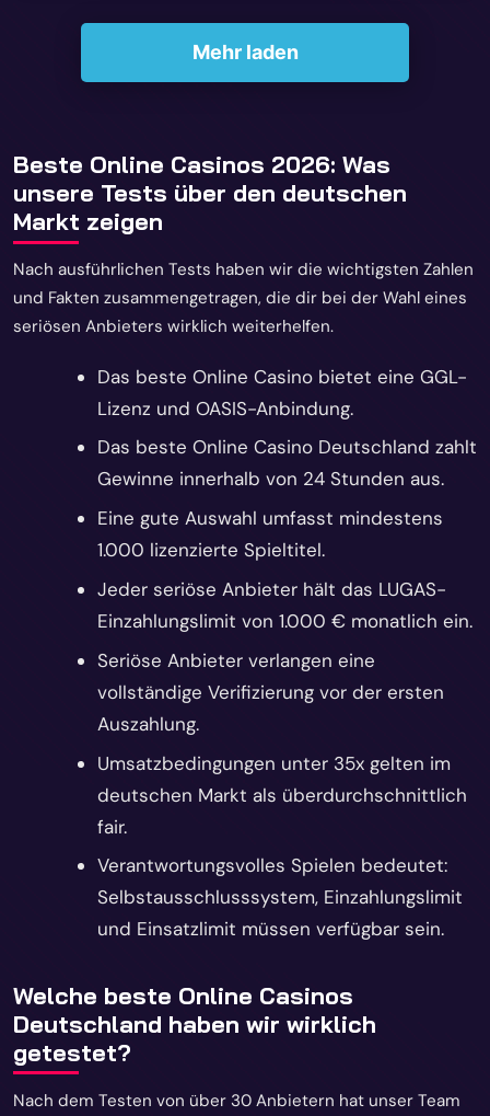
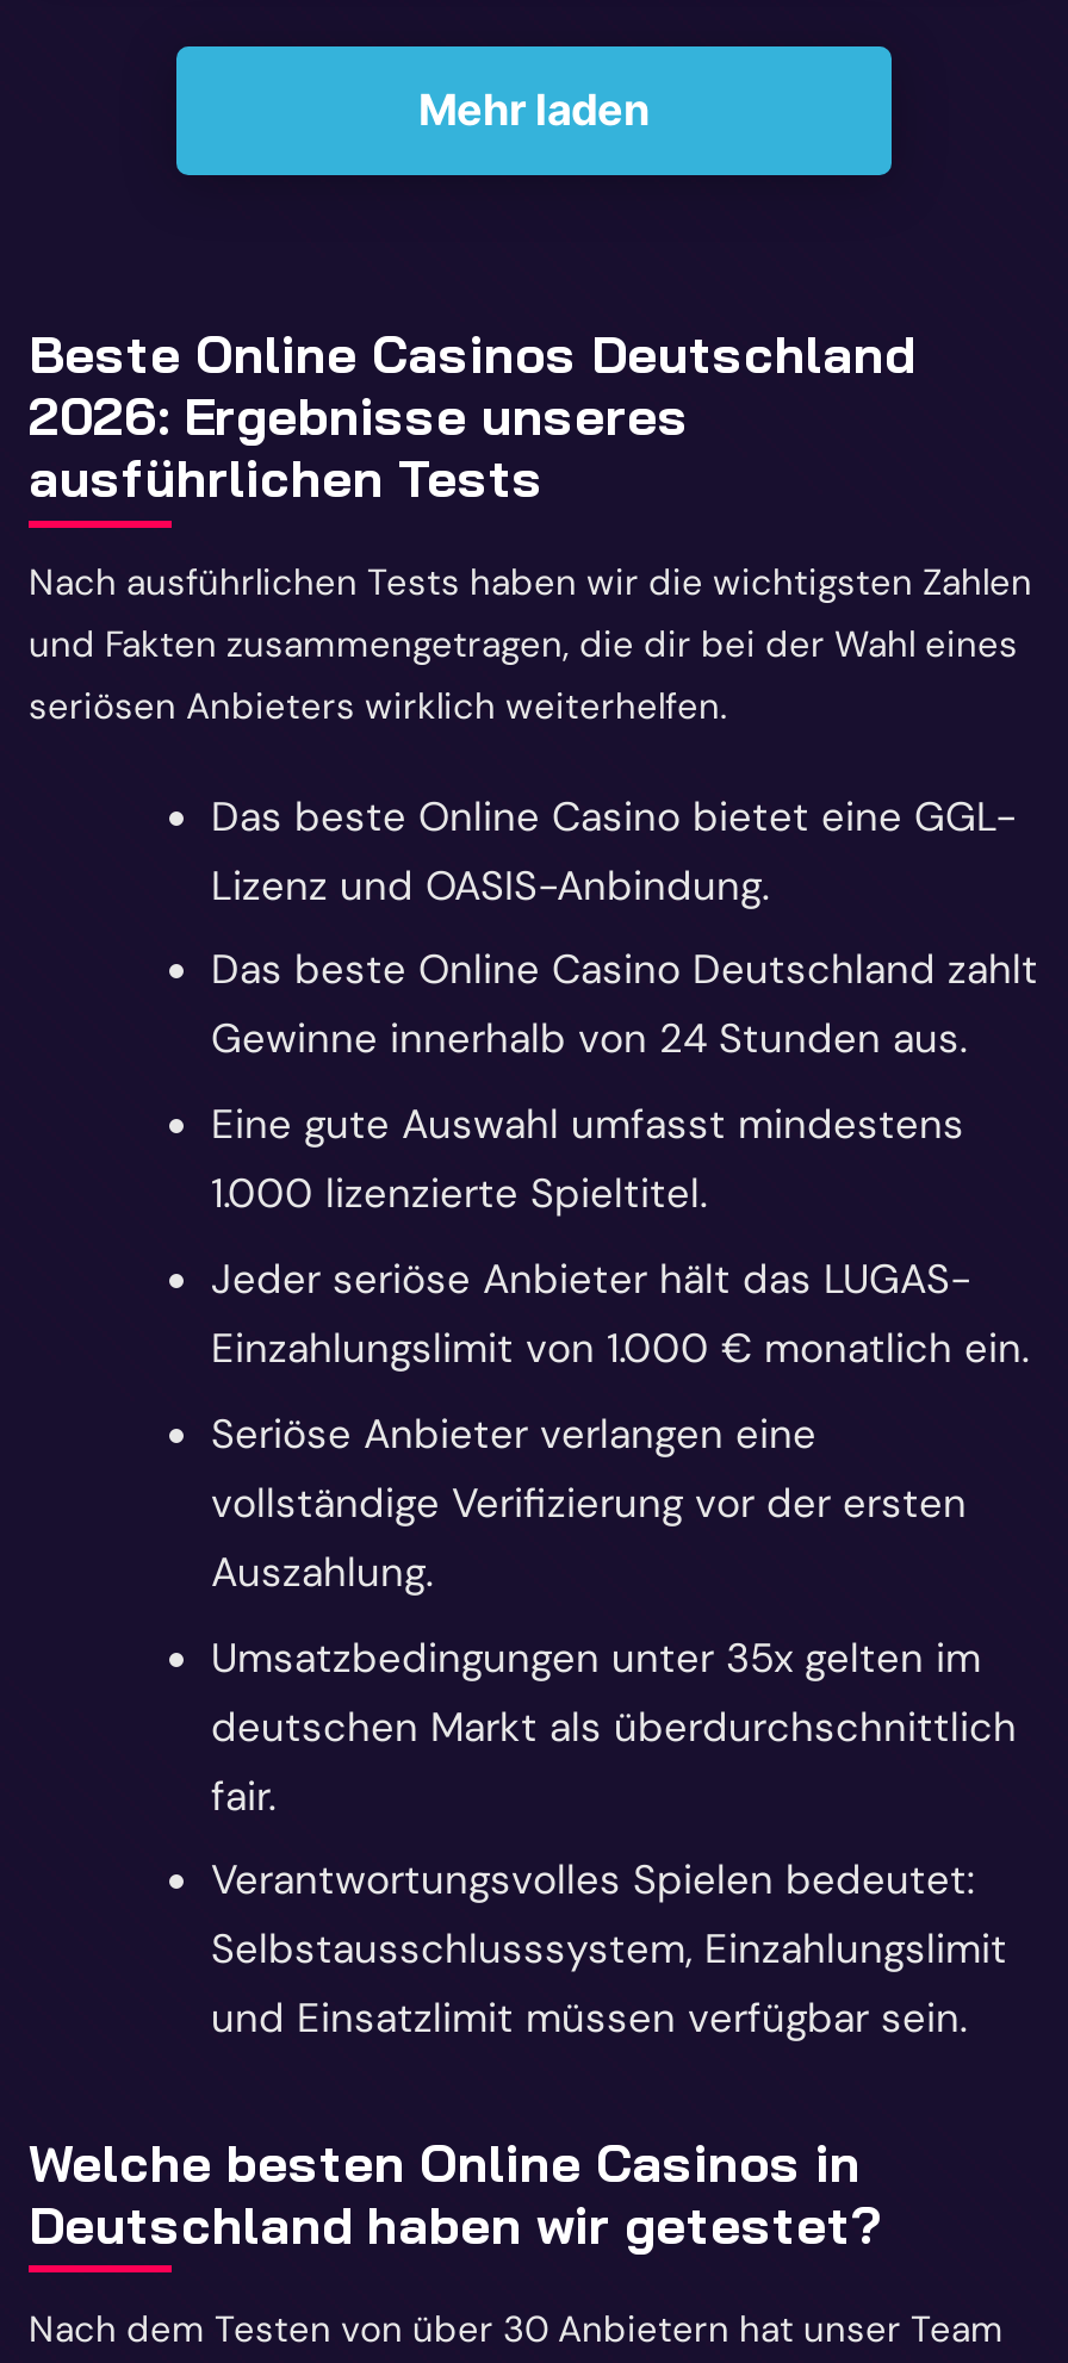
[13,149,407,235] Beste Online Casinos 2026: Was | unsere Tests über den deutschen | Markt zeigen -> [29,321,915,509] Beste Online Casinos Deutschland | 2026: Ergebnisse unseres | ausführlichen Tests
[13,980,376,1066] Welche beste Online Casinos | Deutschland haben wir wirklich | getestet? -> [29,2129,882,2255] Welche besten Online Casinos in | Deutschland haben wir getestet?

